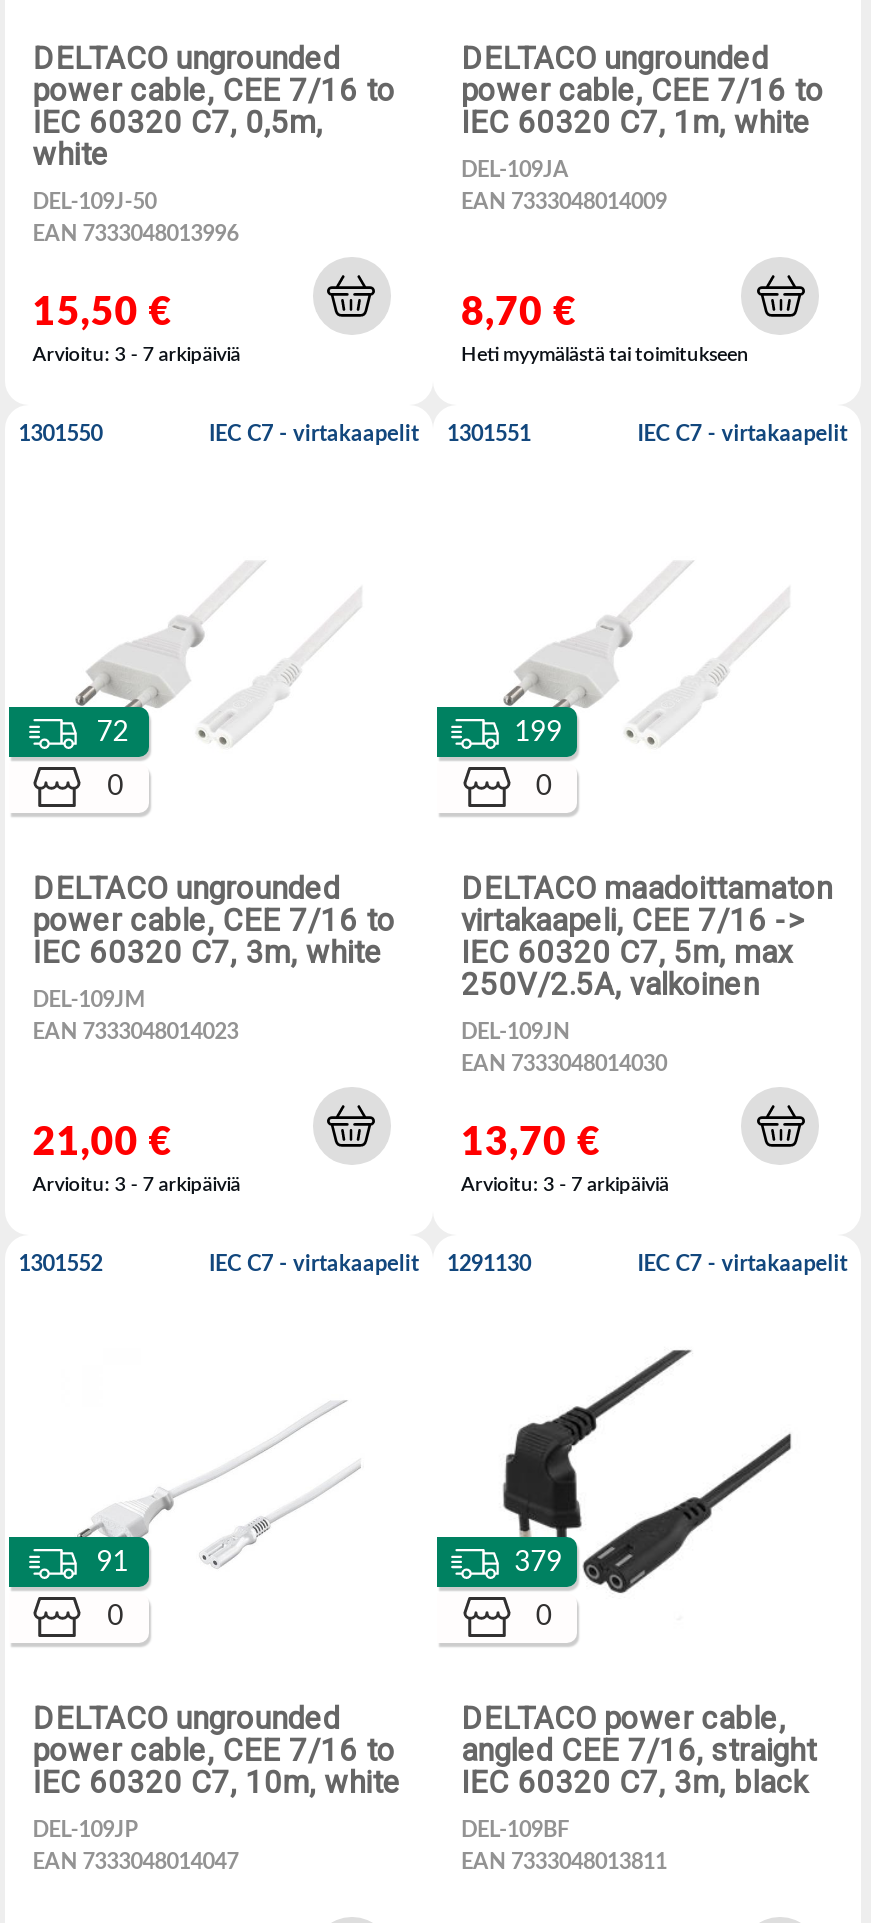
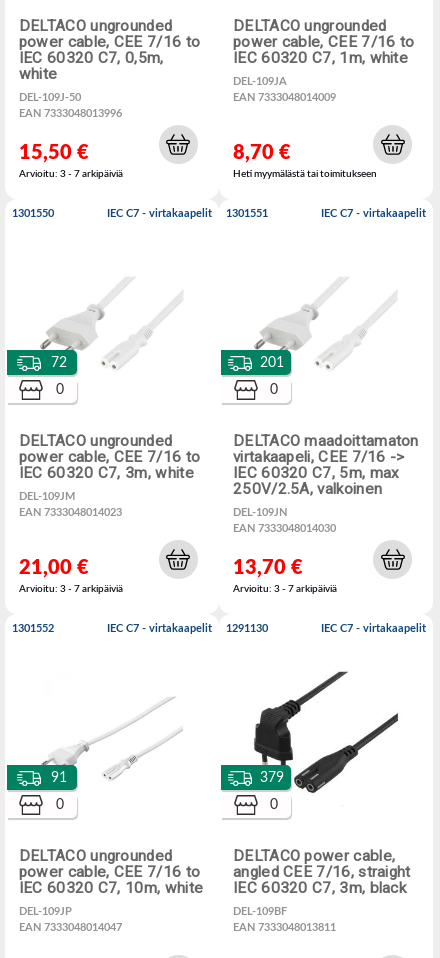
[514,718,562,746] 199 -> [260,355,284,369] 201

